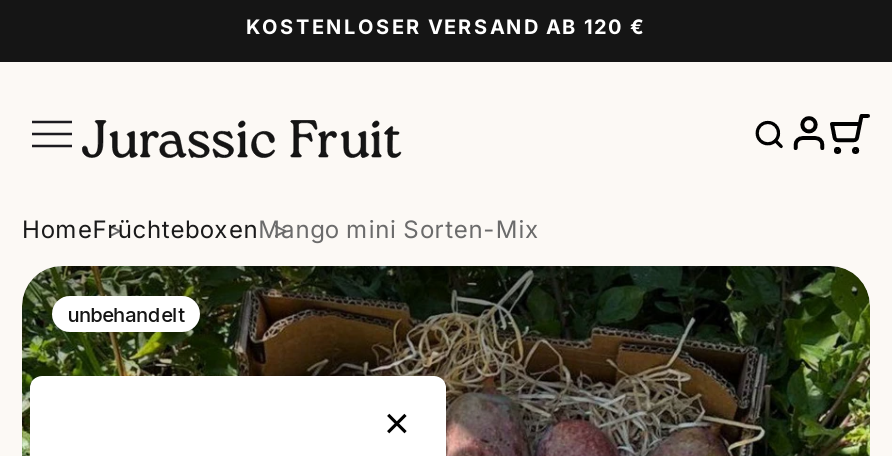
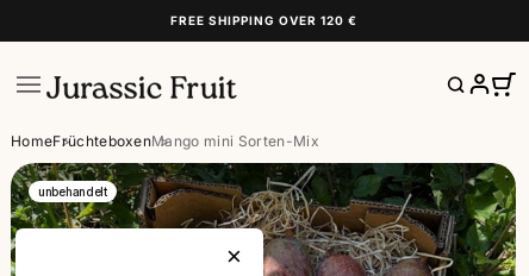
[246,14,646,38] KOSTENLOSER VERSAND AB 120 € -> [170,13,357,27] FREE SHIPPING OVER 120 €

